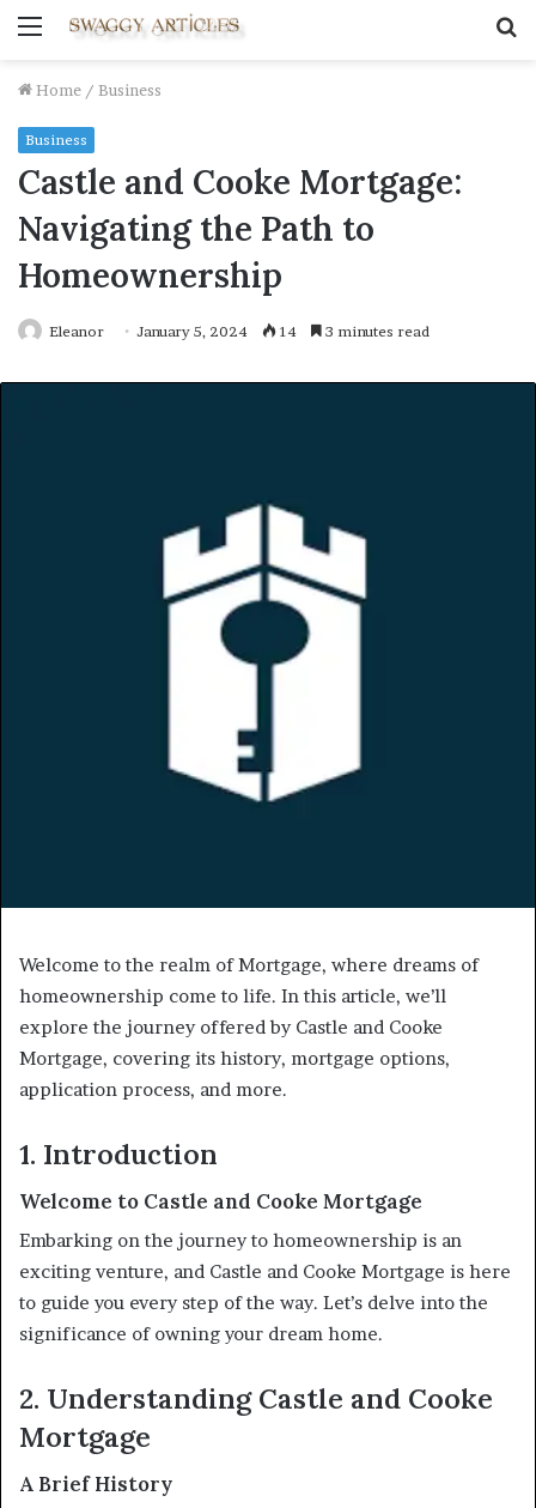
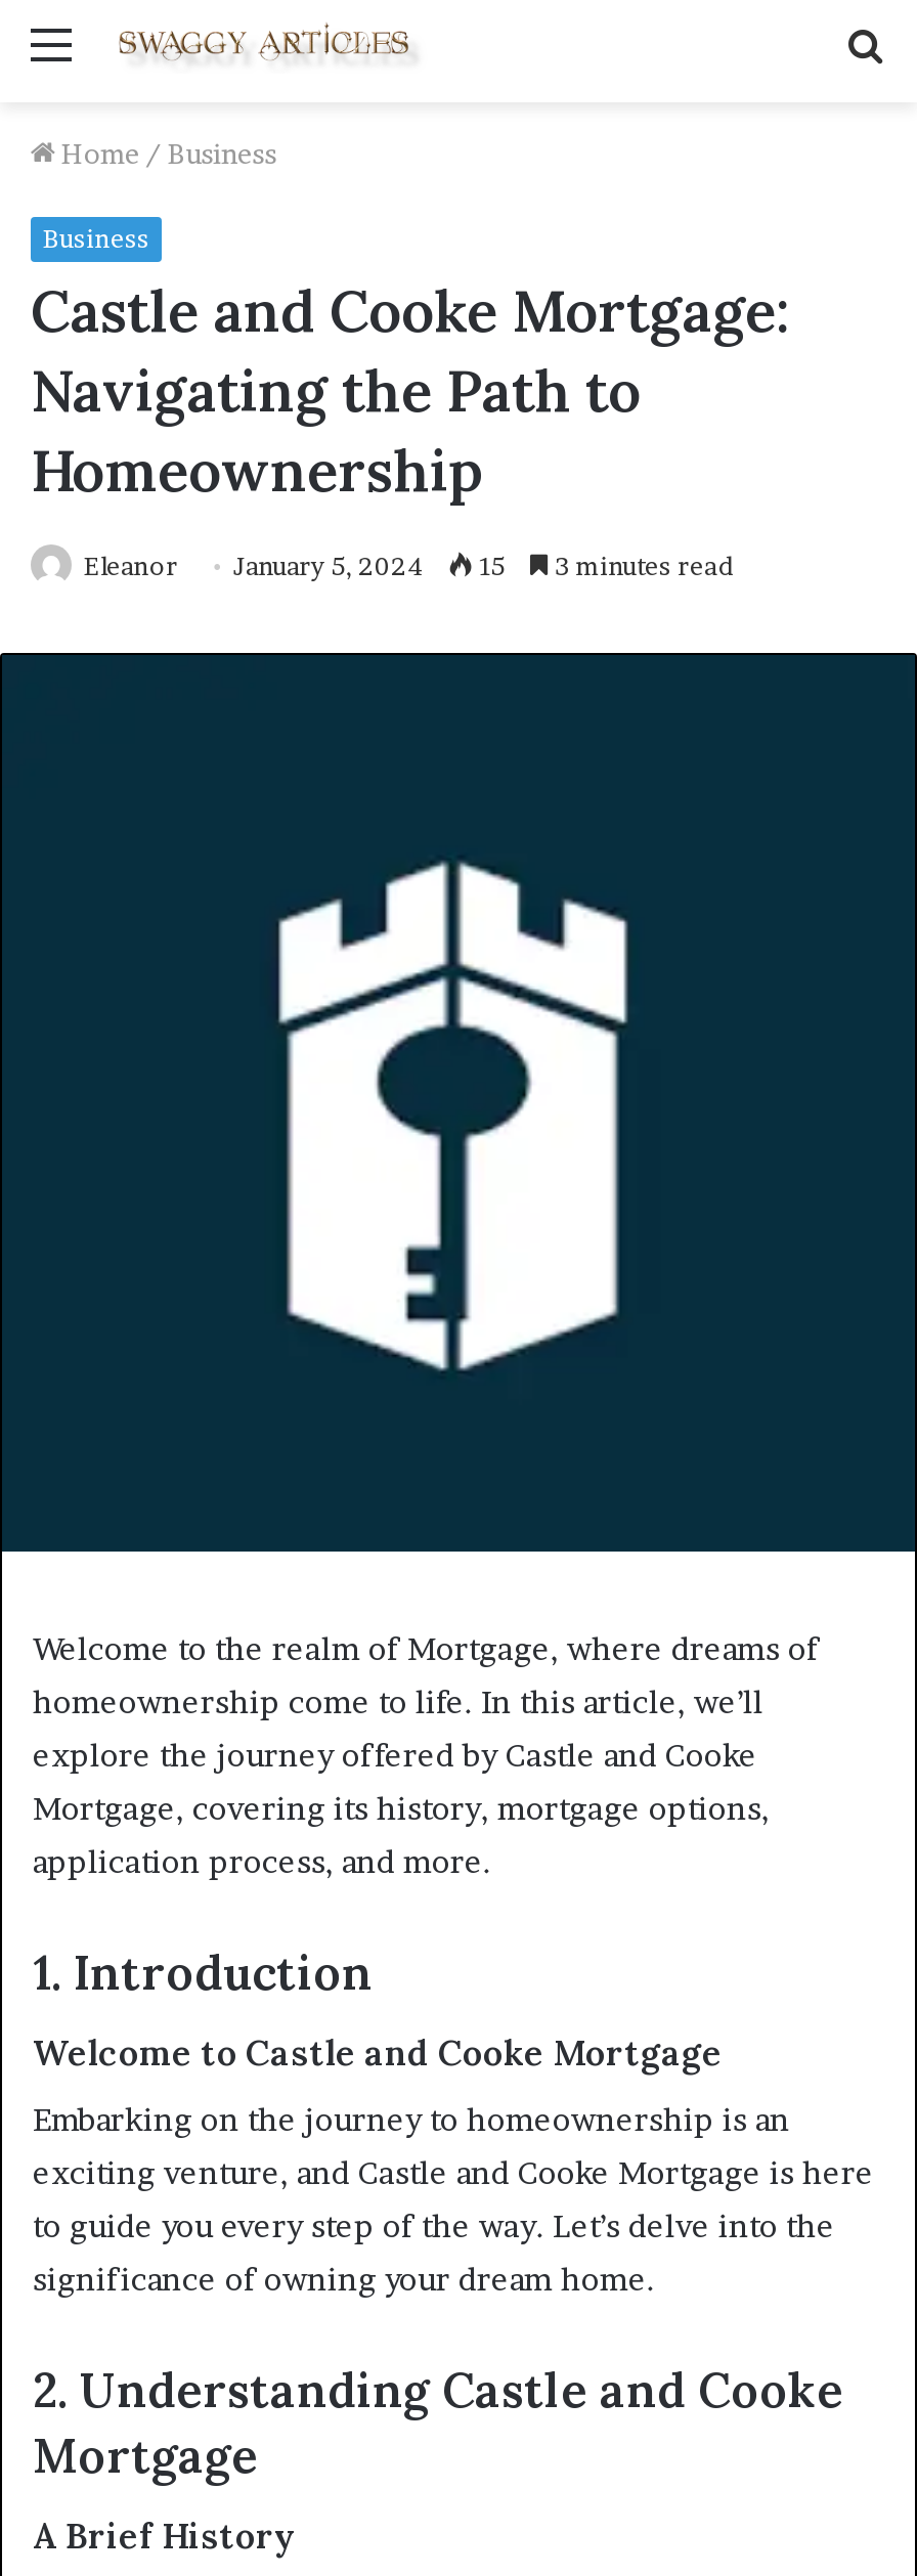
[49,322,430,340] Eleanor January 5, 2024 14 3 minutes read -> [84,551,733,582] Eleanor January 5, 2024 15 3 minutes read

